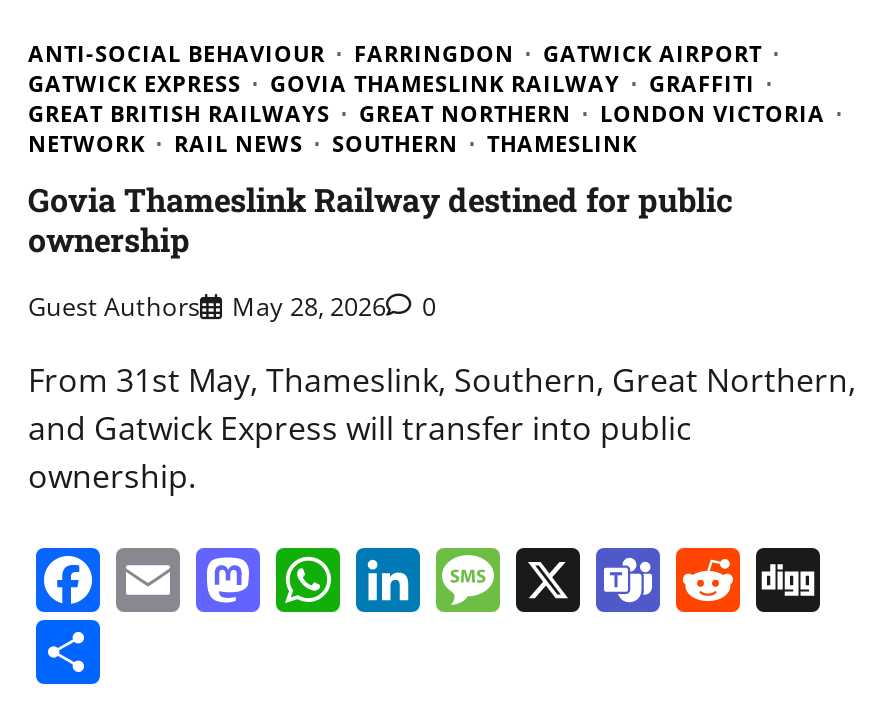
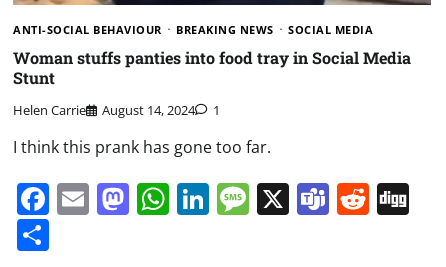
[28,37,825,157] FARRINGDON | GATWICK AIRPORT | GATWICK EXPRESS | GOVIA THAMESLINK RAILWAY | GRAFFITI | GREAT BRITISH RAILWAYS | GREAT NORTHERN | LONDON VICTORIA | NETWORK | RAIL NEWS | SOUTHERN | THAMESLINK -> [176,22,373,37] BREAKING NEWS | SOCIAL MEDIA
[28,178,734,260] Govia Thameslink Railway destined for public | ownership -> [13,47,411,88] Woman stuffs panties into food tray in Social Media | Stunt
[28,287,436,323] Guest Authors | May 28, 2026 | 0 -> [13,101,220,119] Helen Carrie | August 14, 2024 | 1
[28,357,856,497] From 31st May, Thameslink, Southern, Great Northern, | and Gatwick Express will transfer into public | ownership. -> [13,136,271,158] I think this prank has gone too far.

